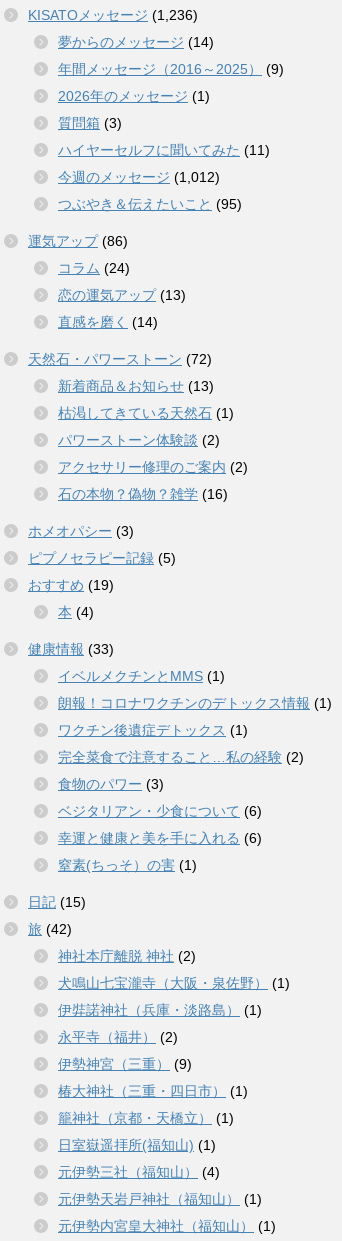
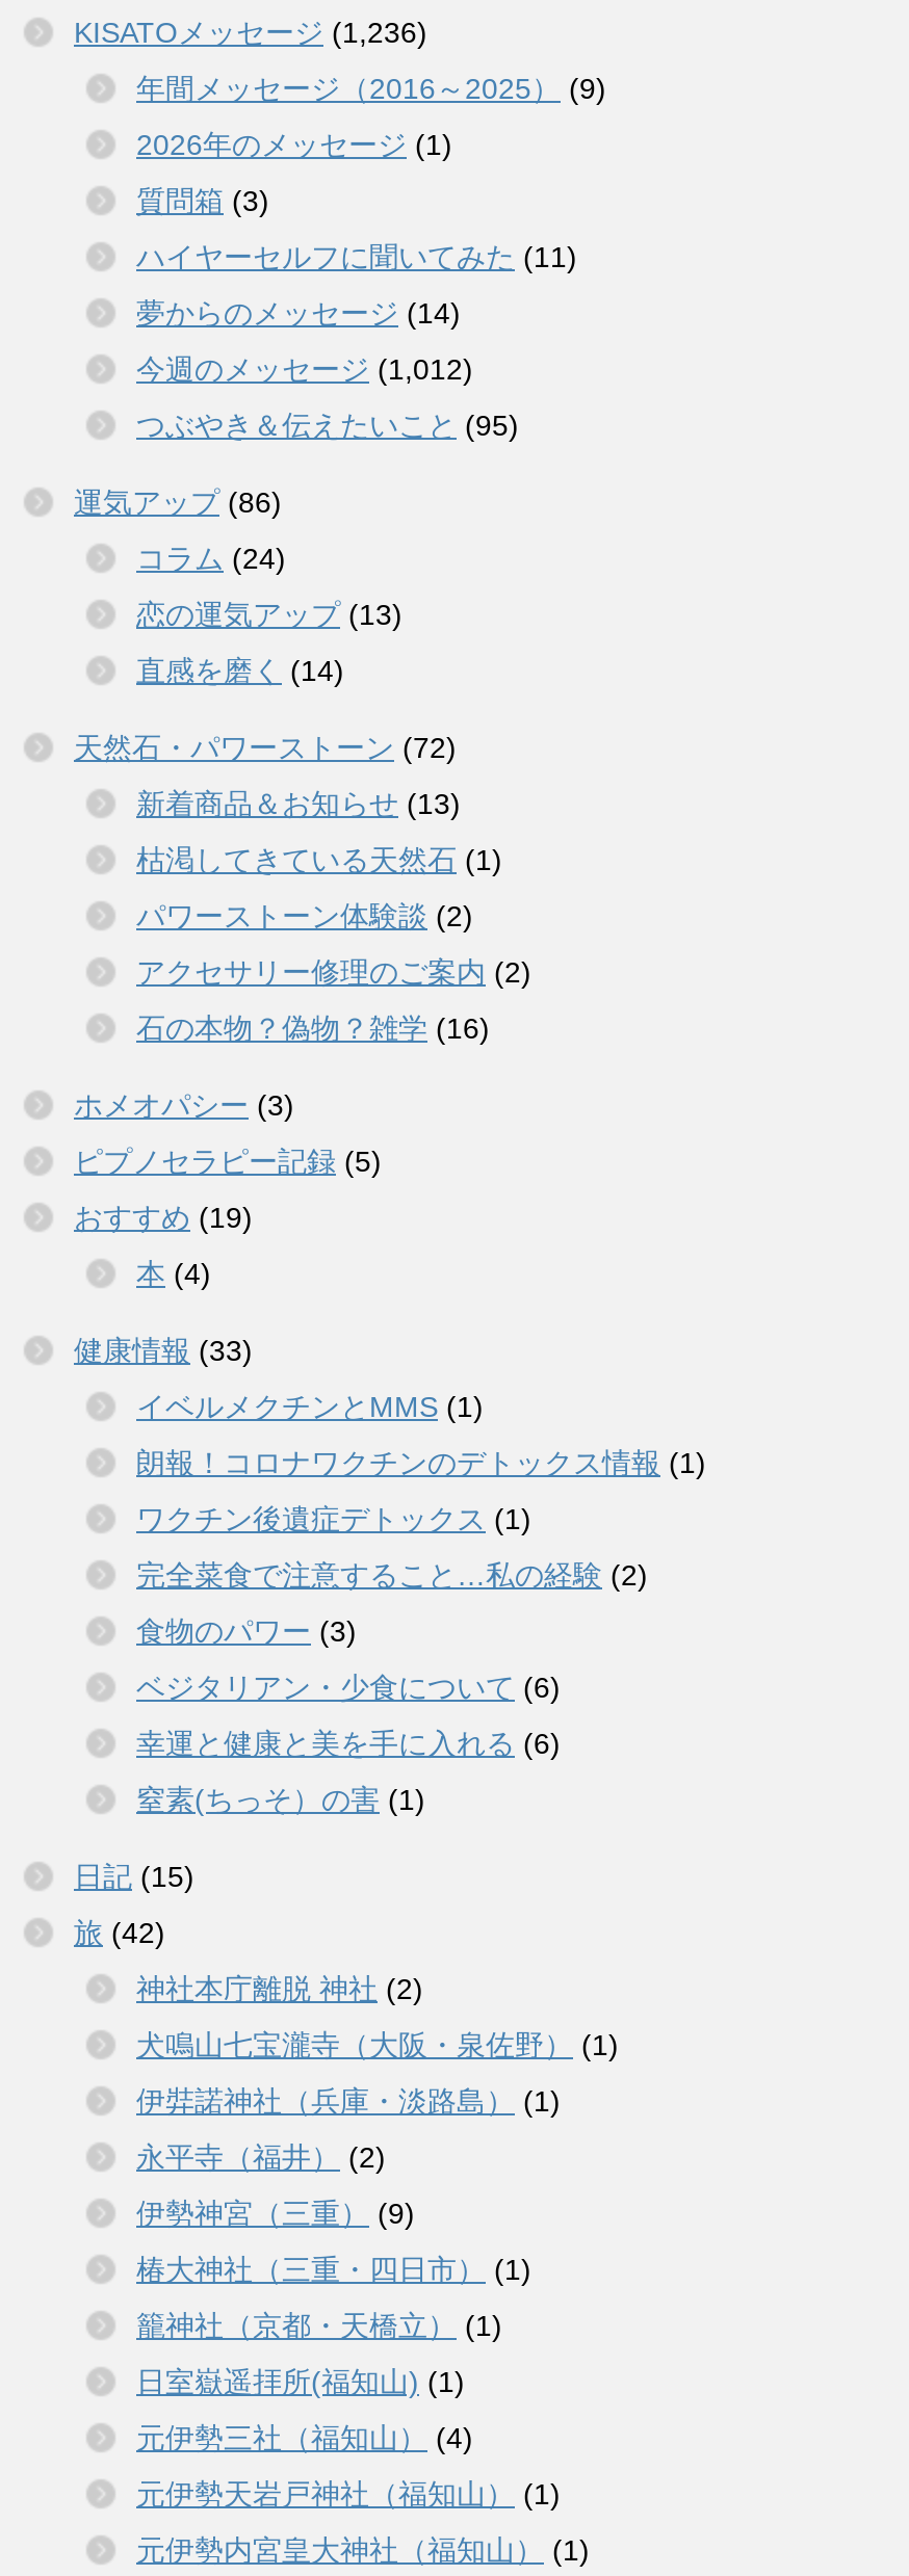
moved [58,34,214,50] -> [136,296,461,329]: 夢からのメッセージ(14)
moved [58,61,284,158] -> [136,72,606,273]: 年間メッセージ（2016～2025）(9) | 2026年のメッセージ(1) | 質問箱(3) | ハイヤーセルフに聞いてみた(11)

